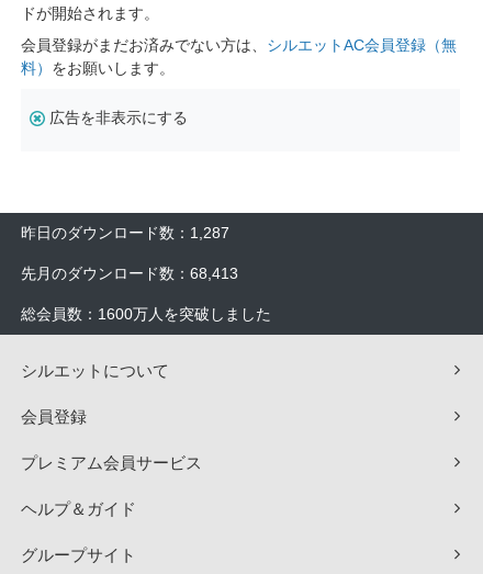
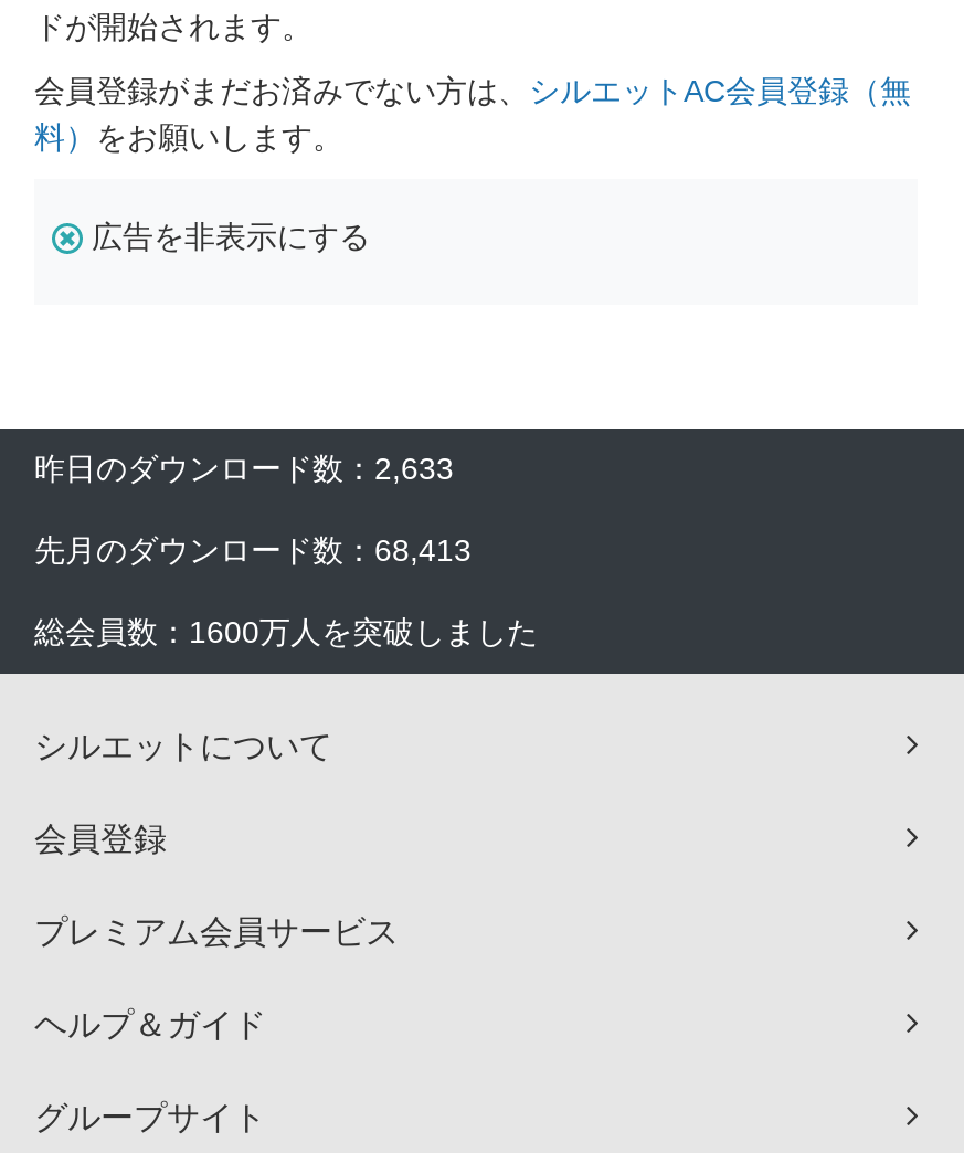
[21,224,229,242] 昨日のダウンロード数：1,287 -> [34,451,454,486] 昨日のダウンロード数：2,633

